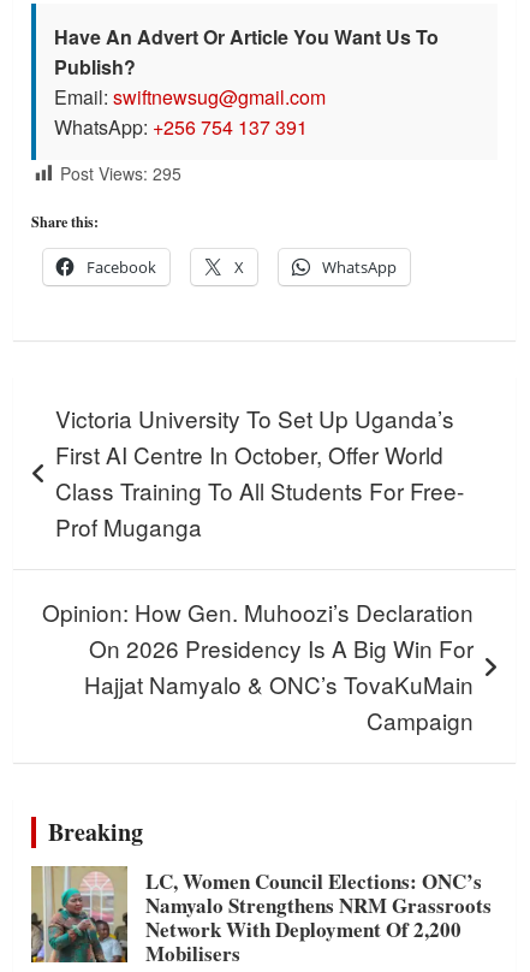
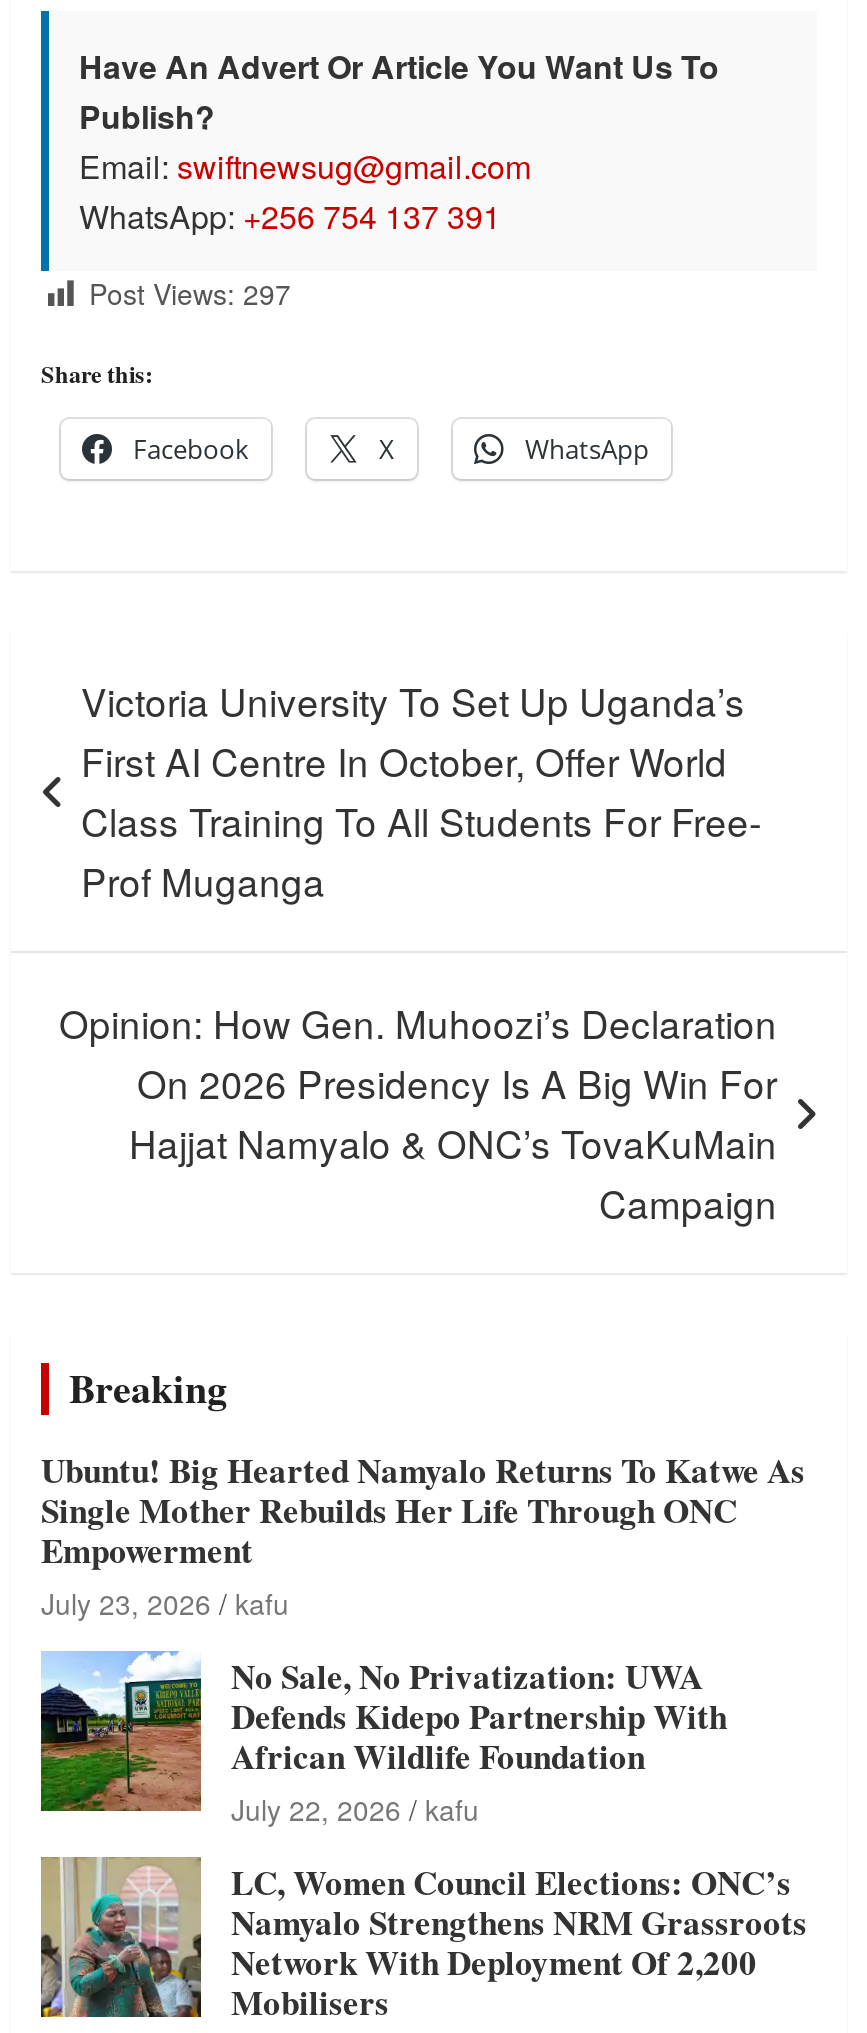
[60,161,181,185] Post Views: 295 -> [89,272,291,312] Post Views: 297
none -> [39,1445,805,1829] [image] | Ubuntu! Big Hearted Namyalo Returns To Katwe As | Single Mother Rebuilds Her Life Through ONC | Empowerment | July 23, 2026 kafu | No Sale, No Privatization: UWA | Defends Kidepo Partnership With | African Wildlife Foundation | July 22, 2026 kafu

